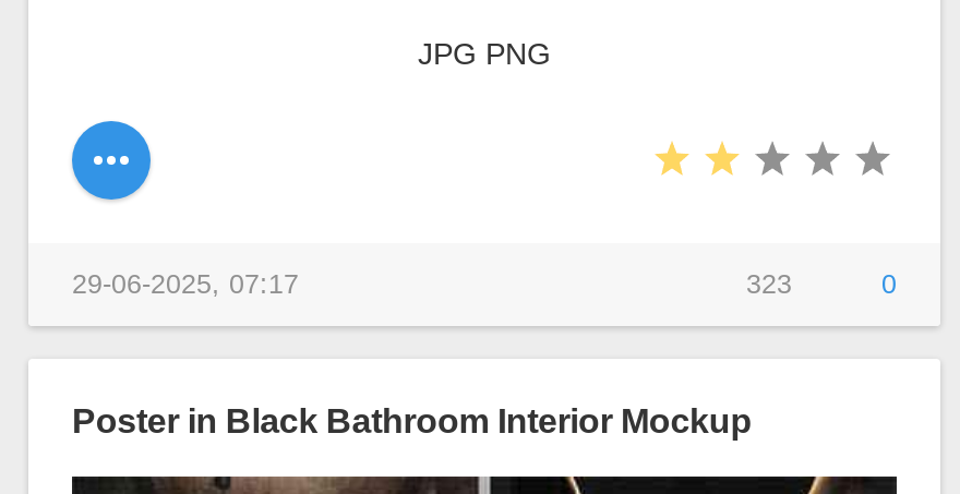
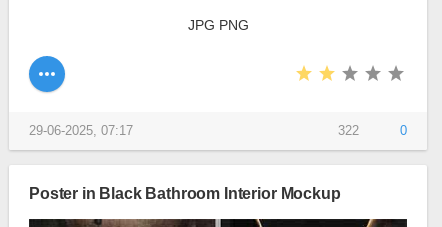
[737,270,792,300] 323 -> [334,124,359,138] 322

